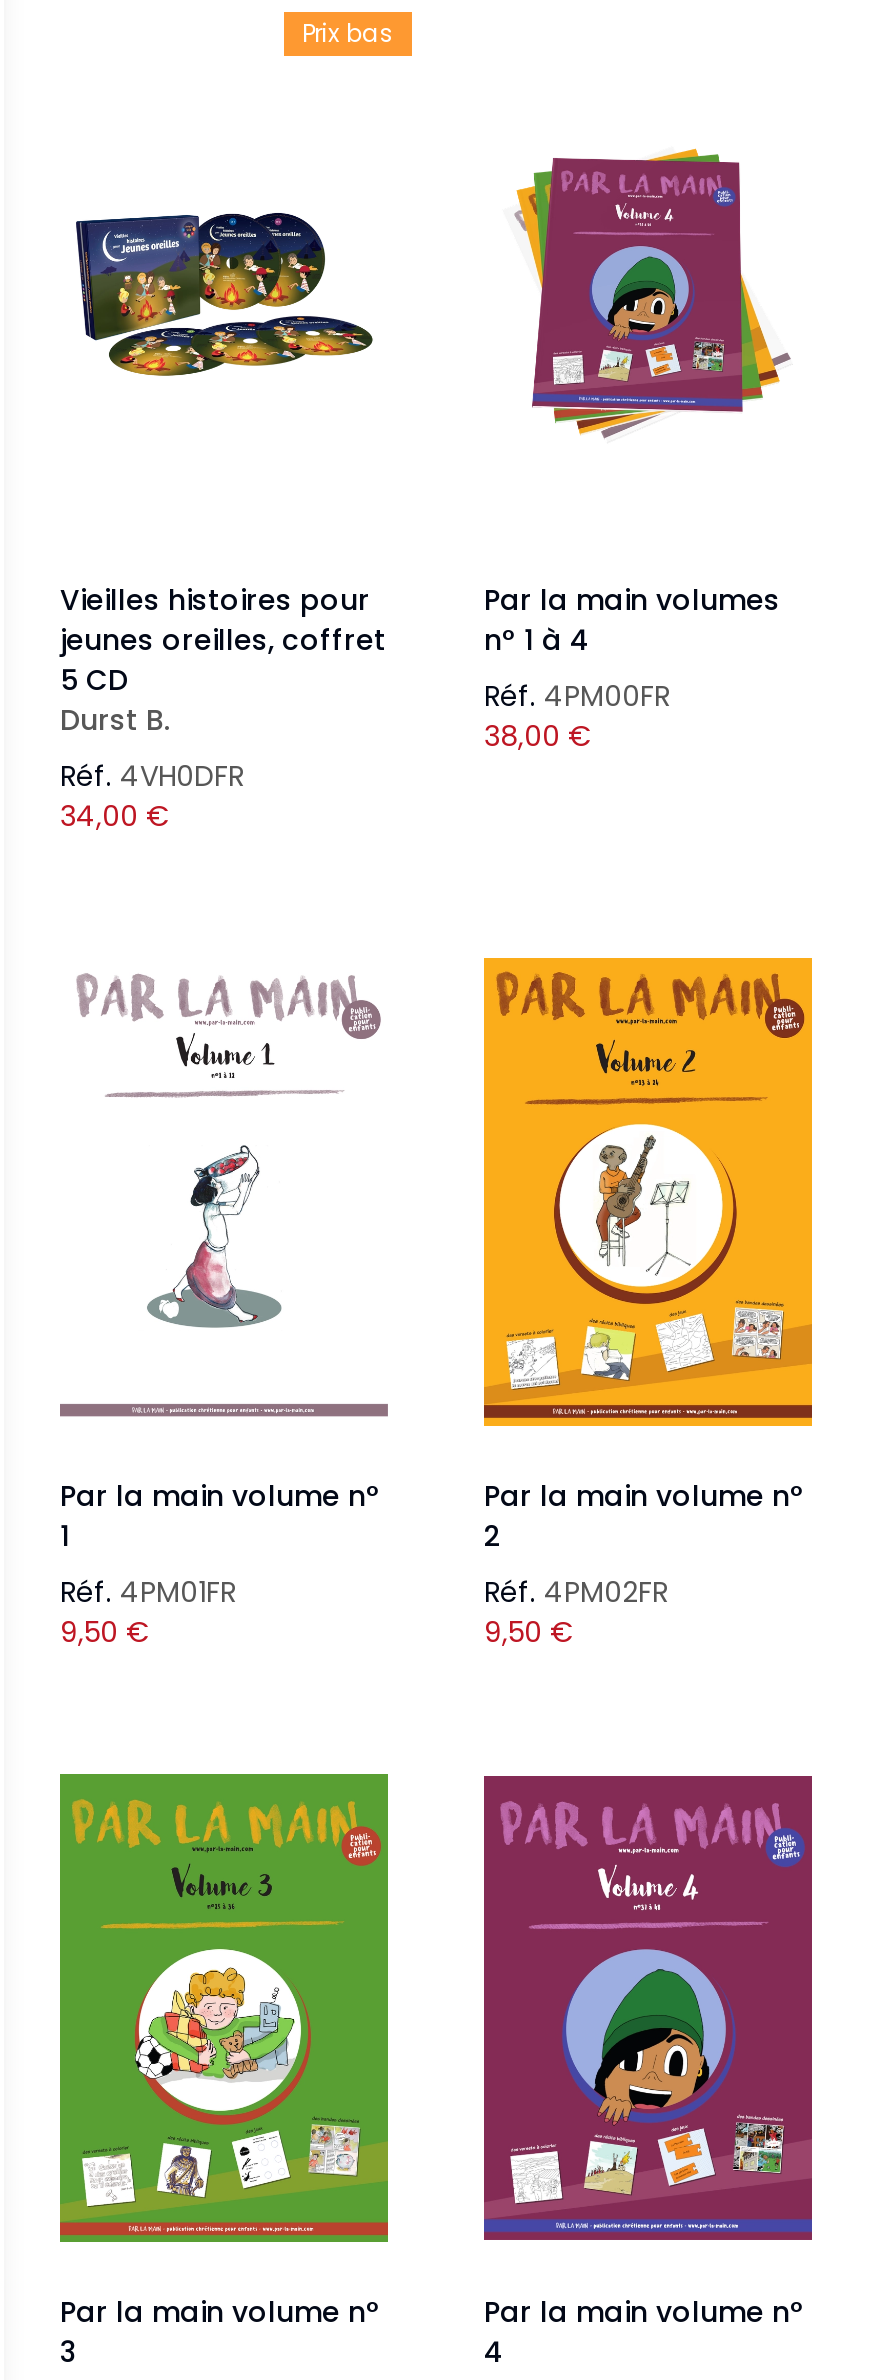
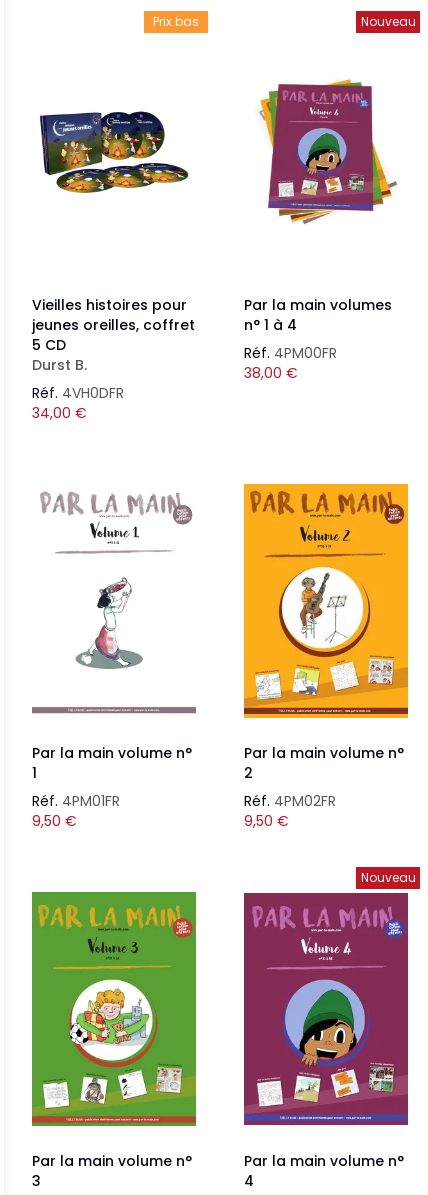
none -> [360,13,415,30] Nouveau
none -> [360,869,415,886] Nouveau

